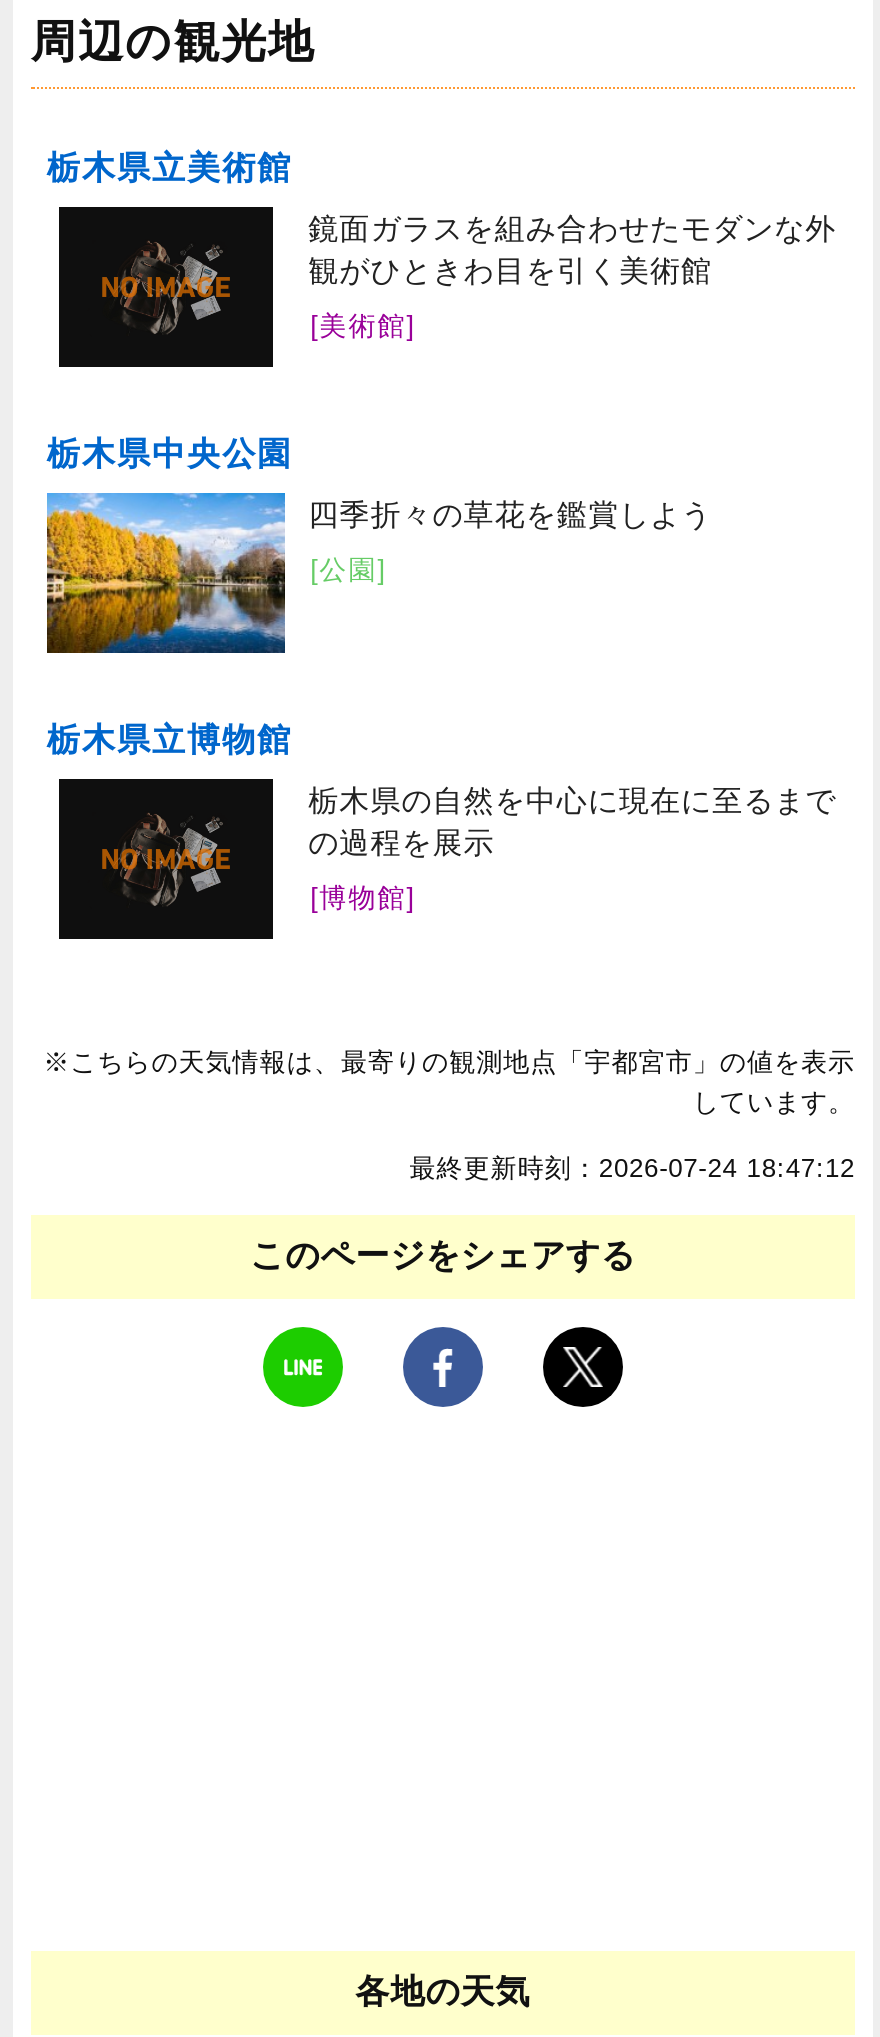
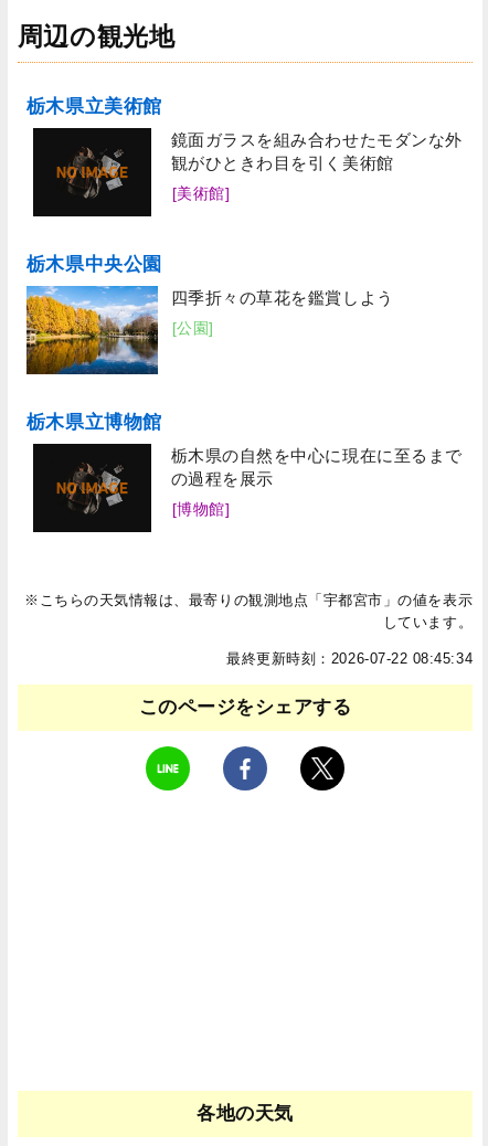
[409,1152,855,1182] 最終更新時刻：2026-07-24 18:47:12 -> [227,650,473,666] 最終更新時刻：2026-07-22 08:45:34

